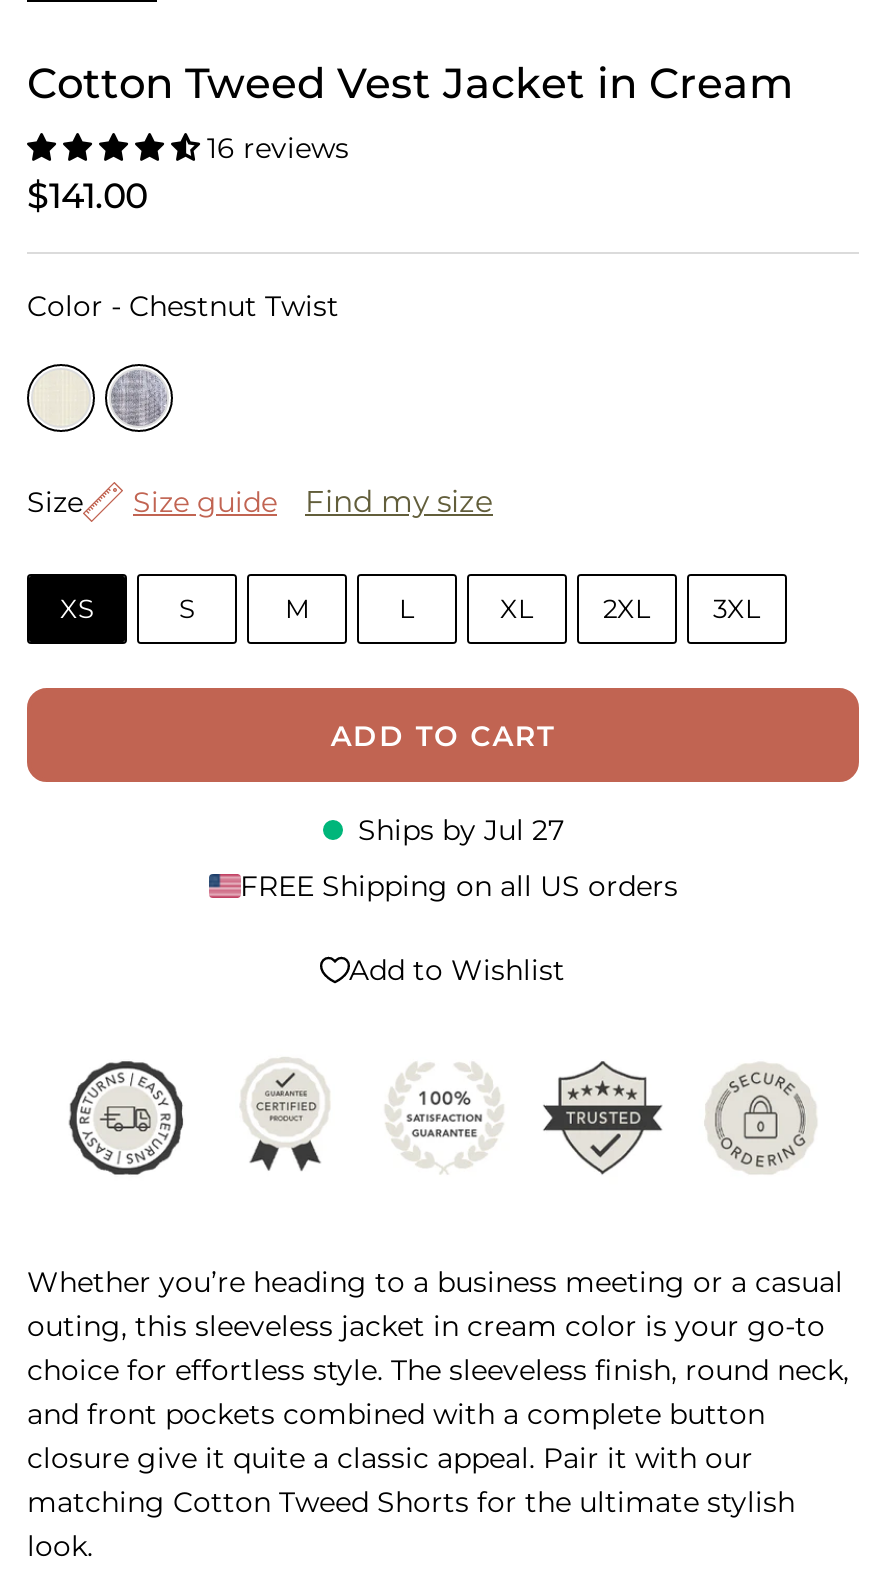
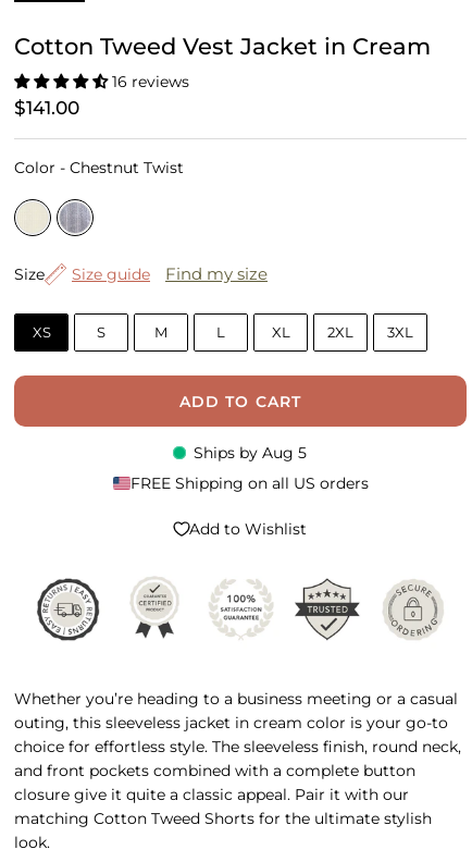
[358,812,564,848] Ships by Jul 27 -> [194,443,307,463] Ships by Aug 5

